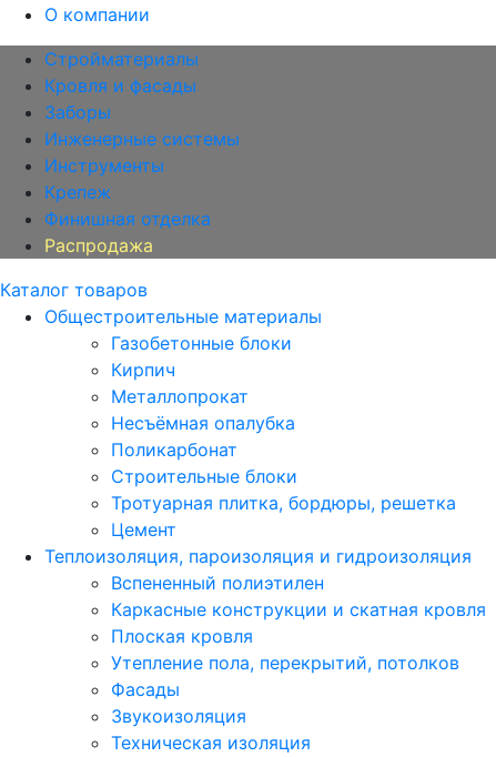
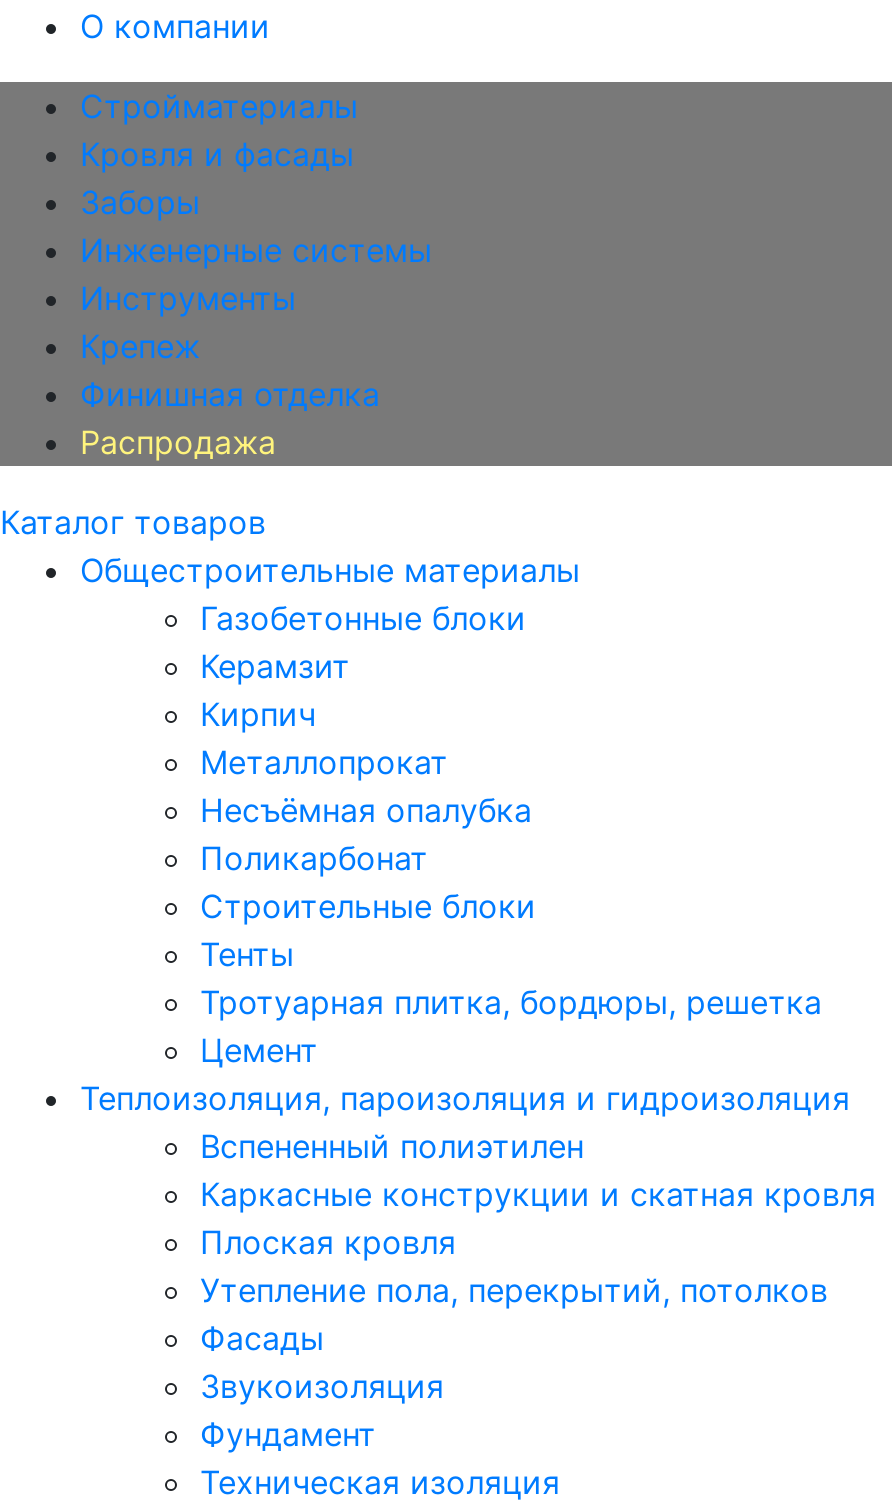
none -> [200,647,350,687] Керамзит
none -> [200,935,294,975] Тенты
none -> [200,1415,376,1455] Фундамент

